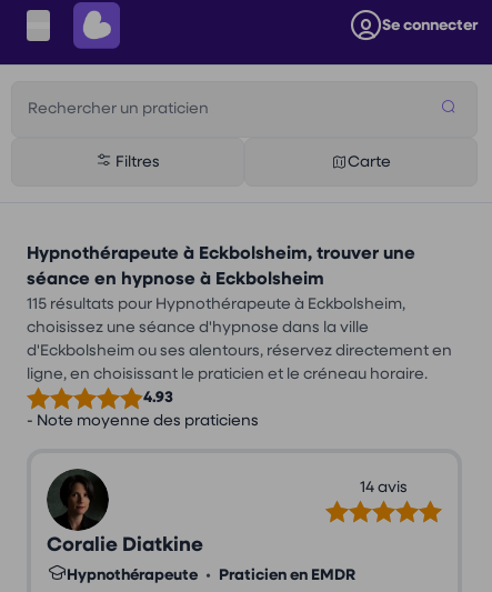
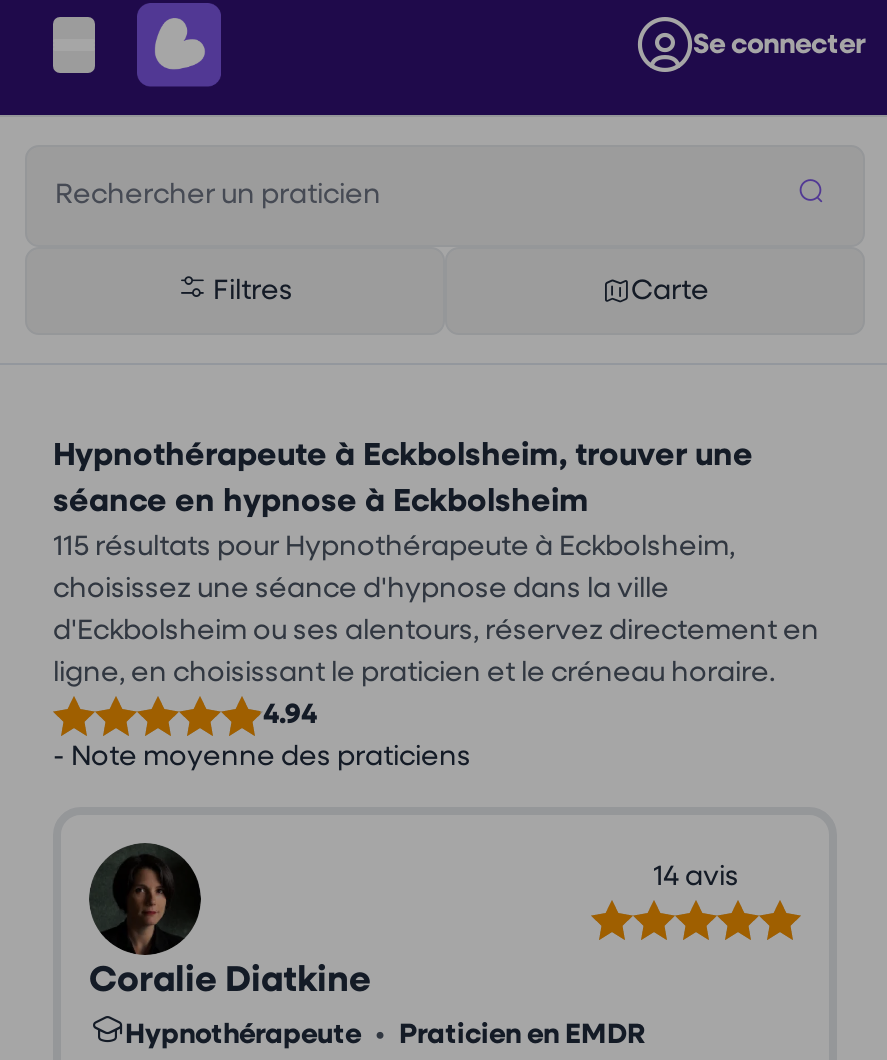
[143,390,173,406] 4.93 -> [263,702,317,730] 4.94

